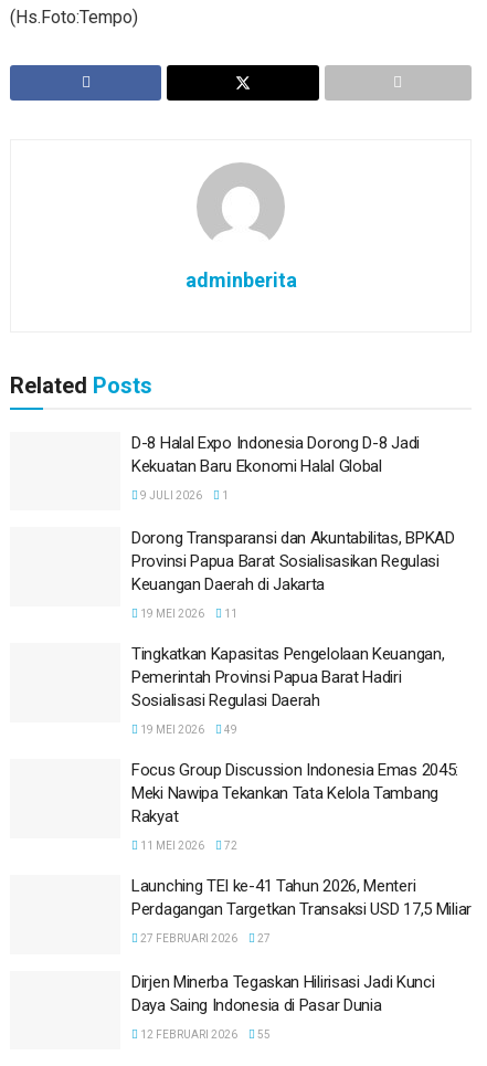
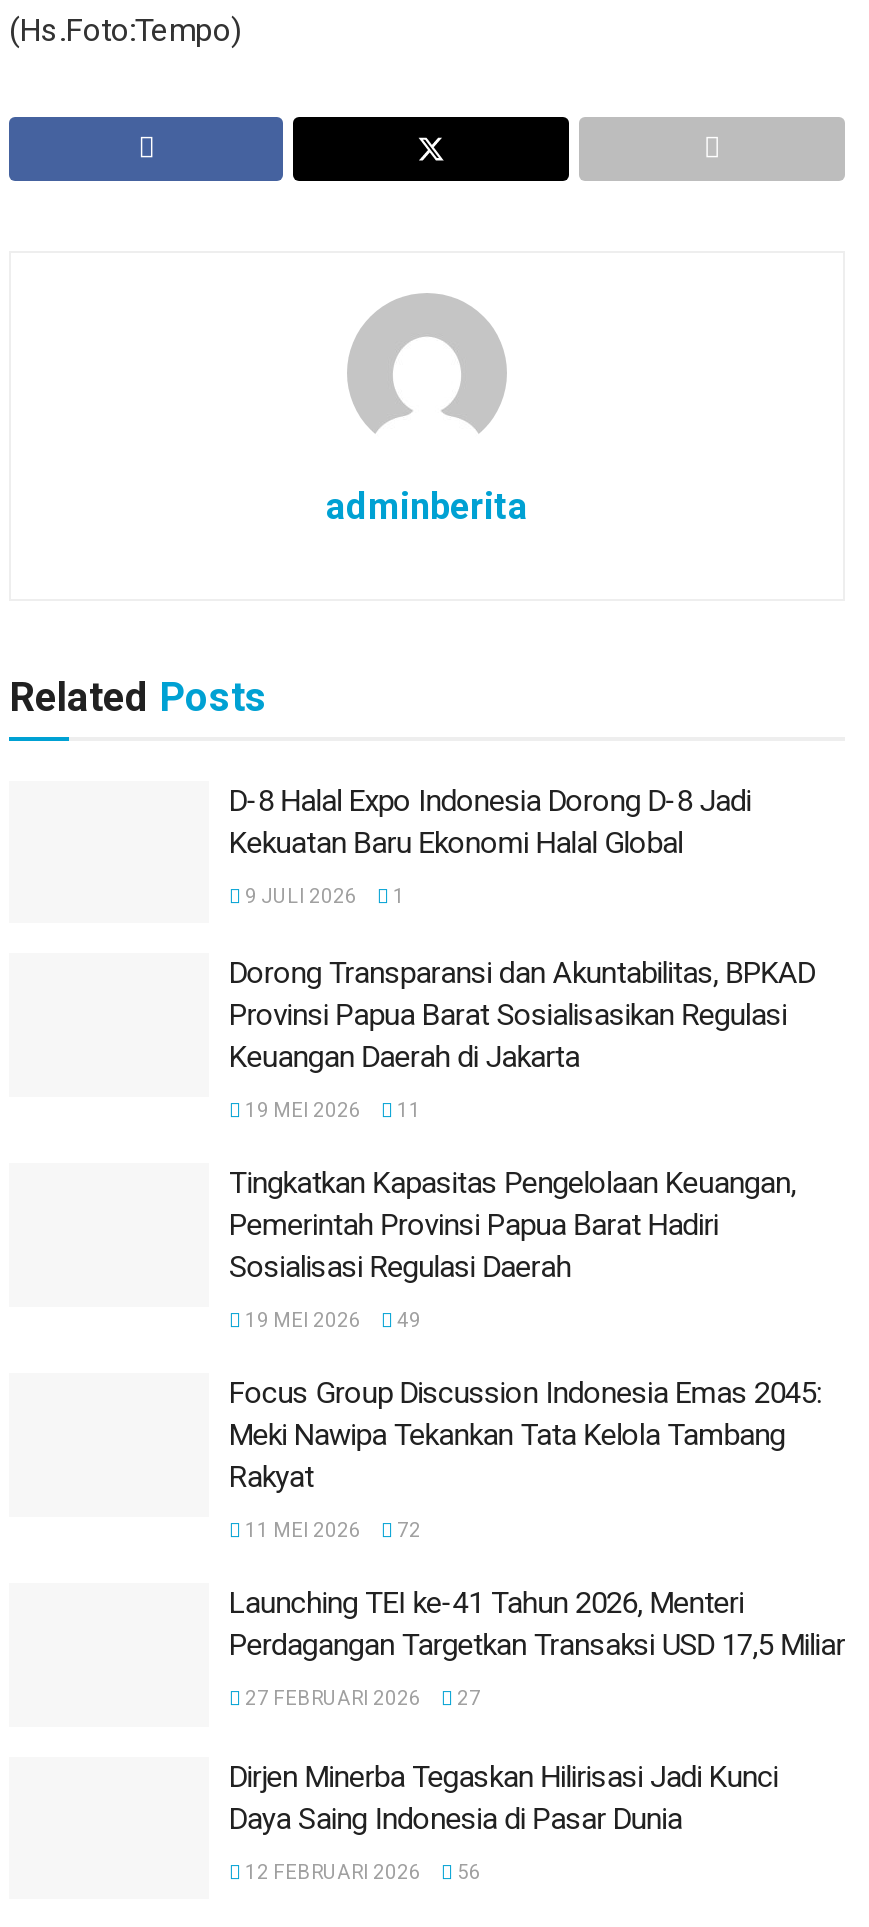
[138,1028,271,1040] 12 FEBRUARI 2026 55 -> [241,1861,481,1883] 12 FEBRUARI 2026 56

